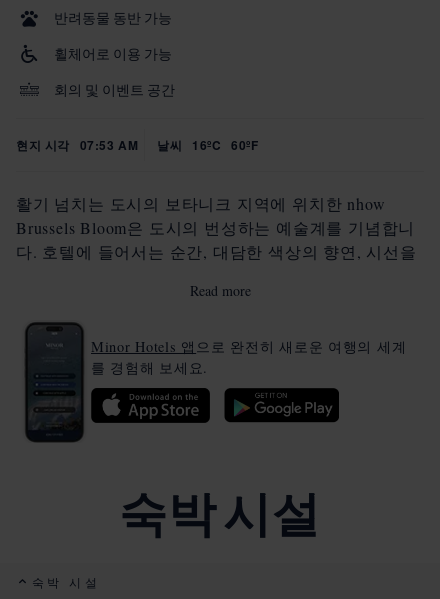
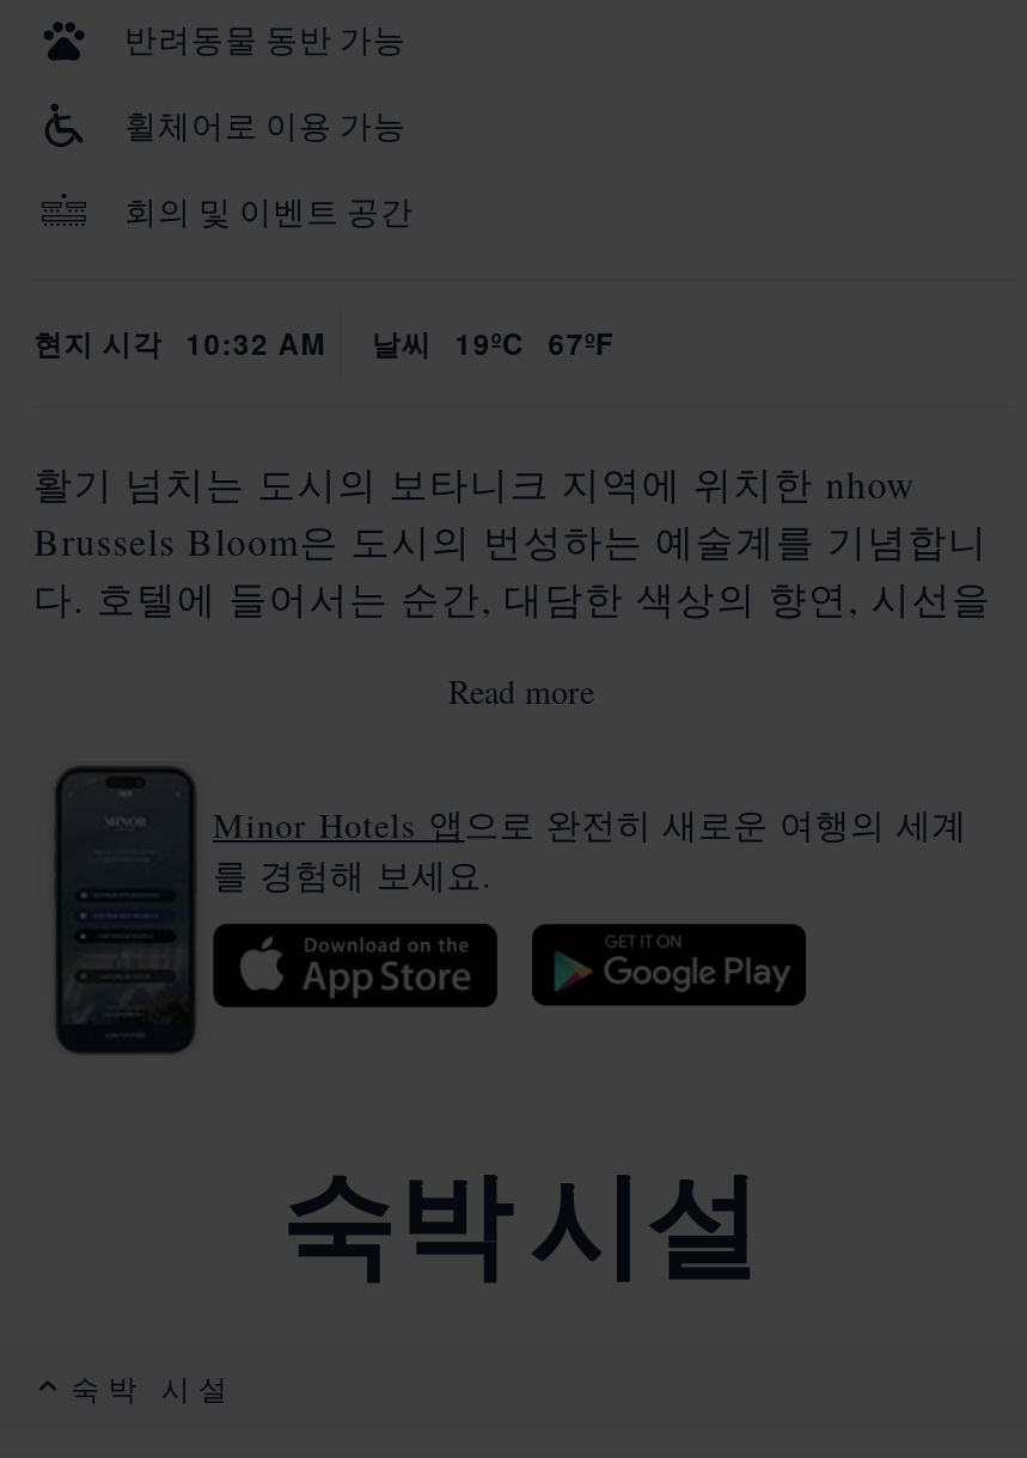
[16,136,138,154] 현지 시각 07:53 AM -> [33,322,326,365] 현지 시각 10:32 AM
[157,136,259,154] 날씨 16ºC 60ºF -> [372,322,614,365] 날씨 19ºC 67ºF

